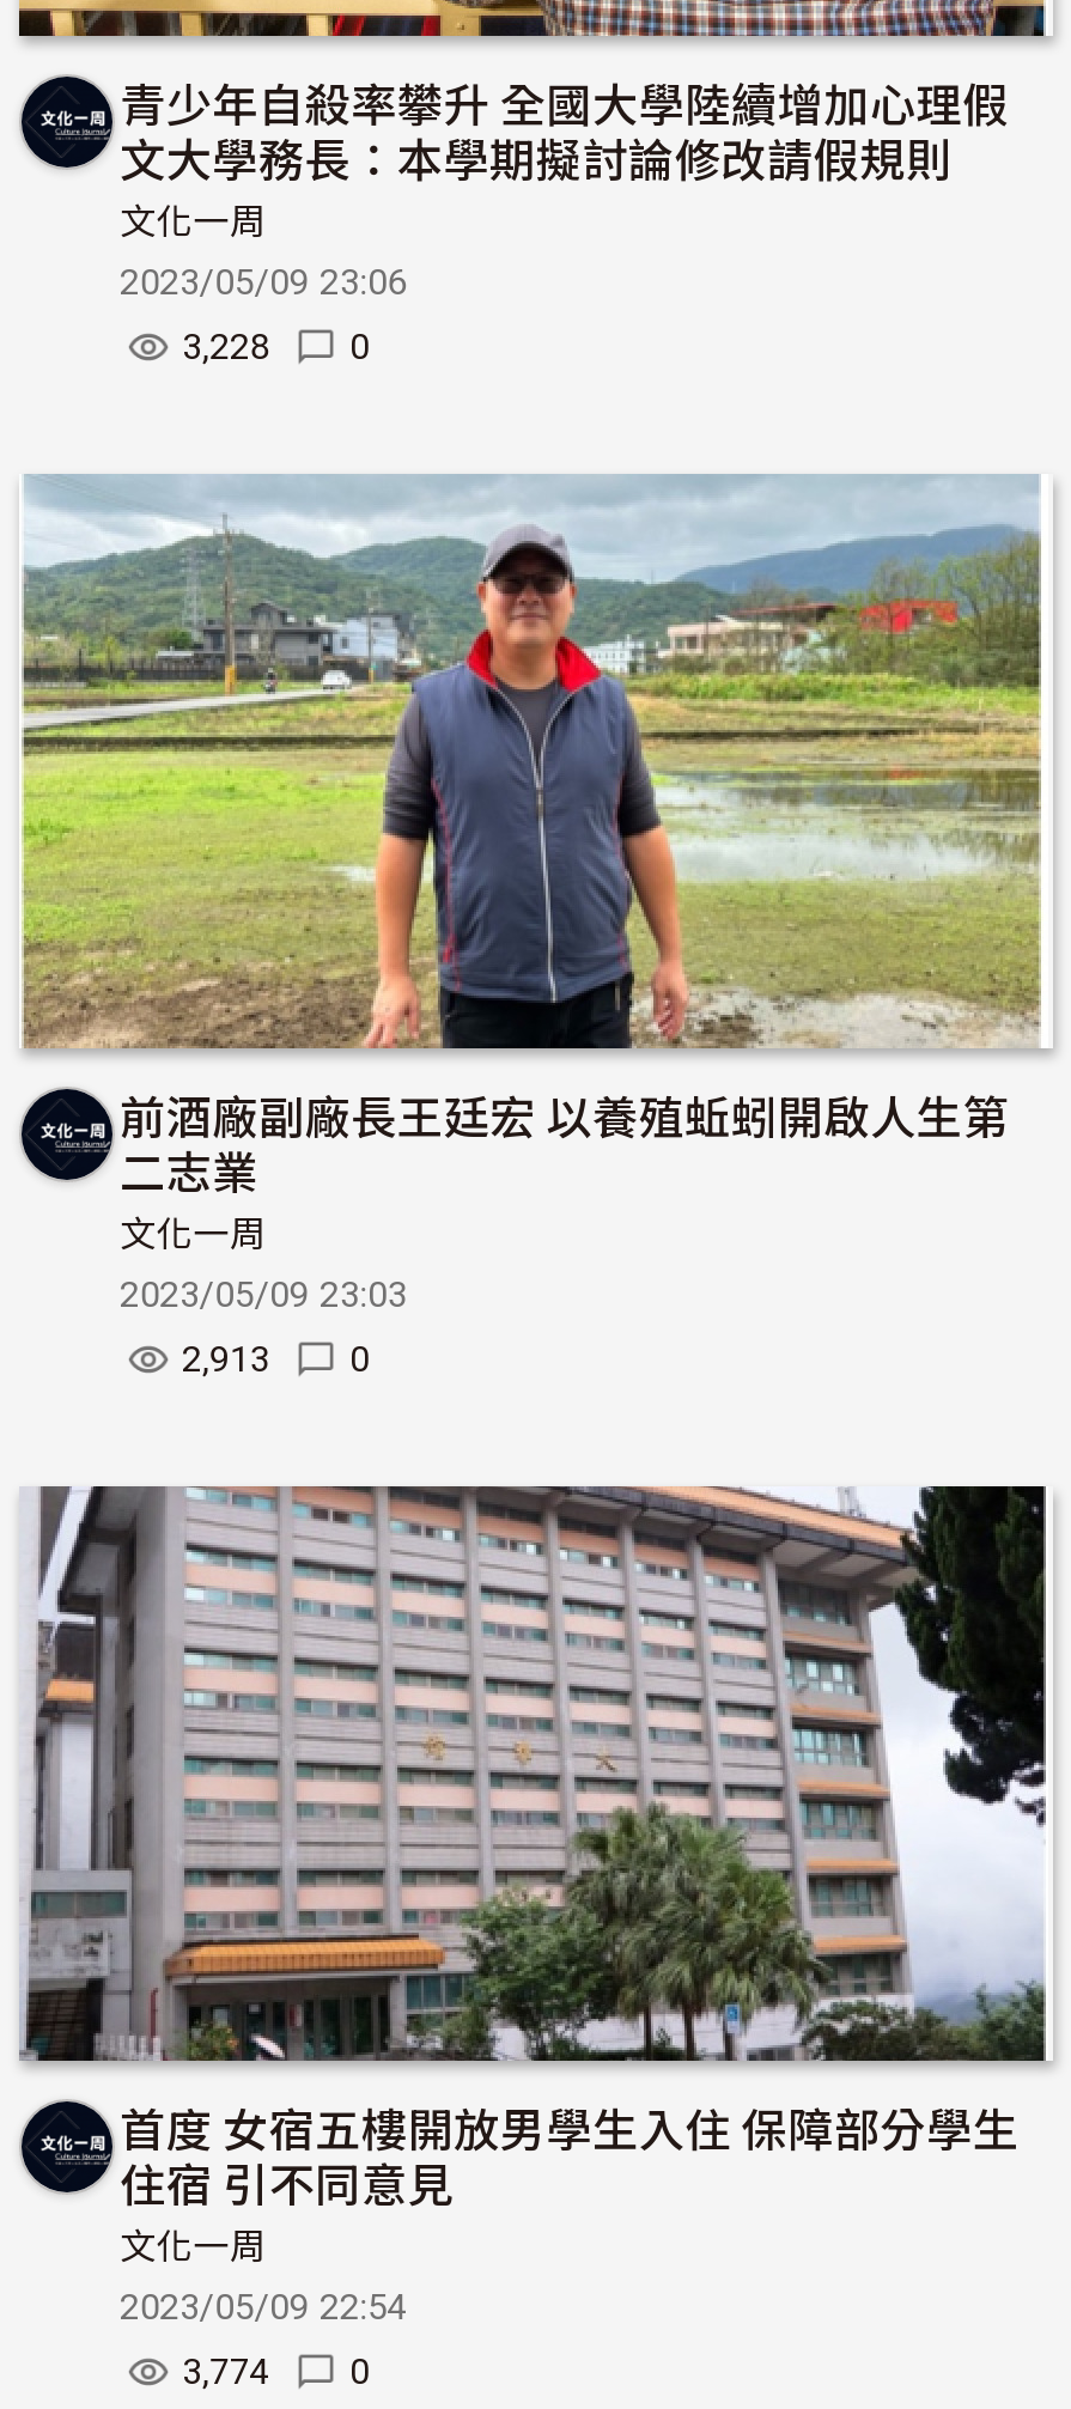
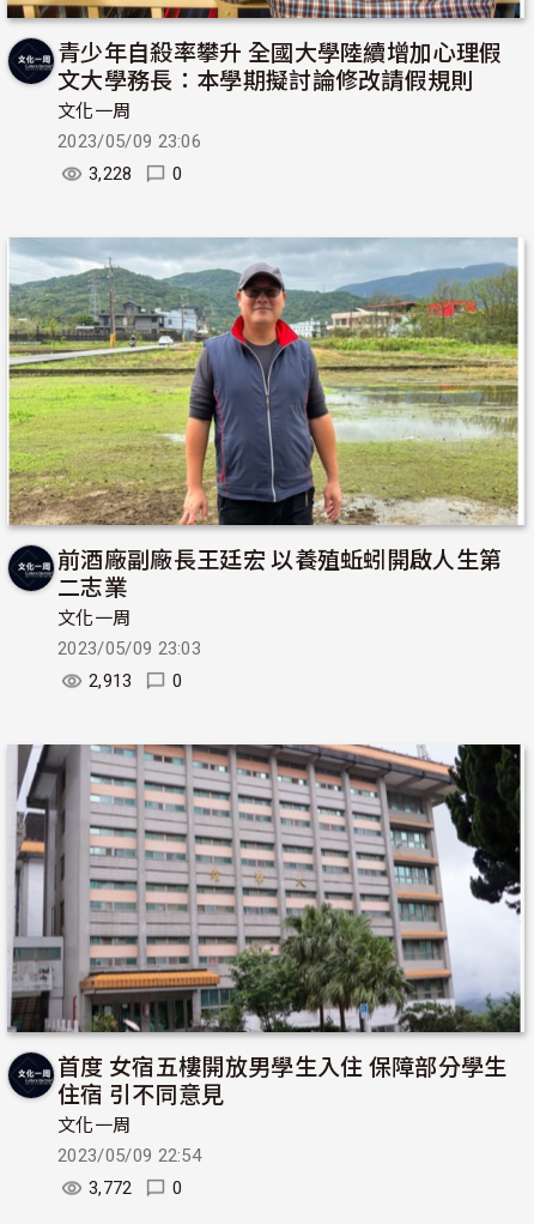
[182,2350,369,2393] 3,774 0 -> [89,1177,182,1199] 3,772 0

